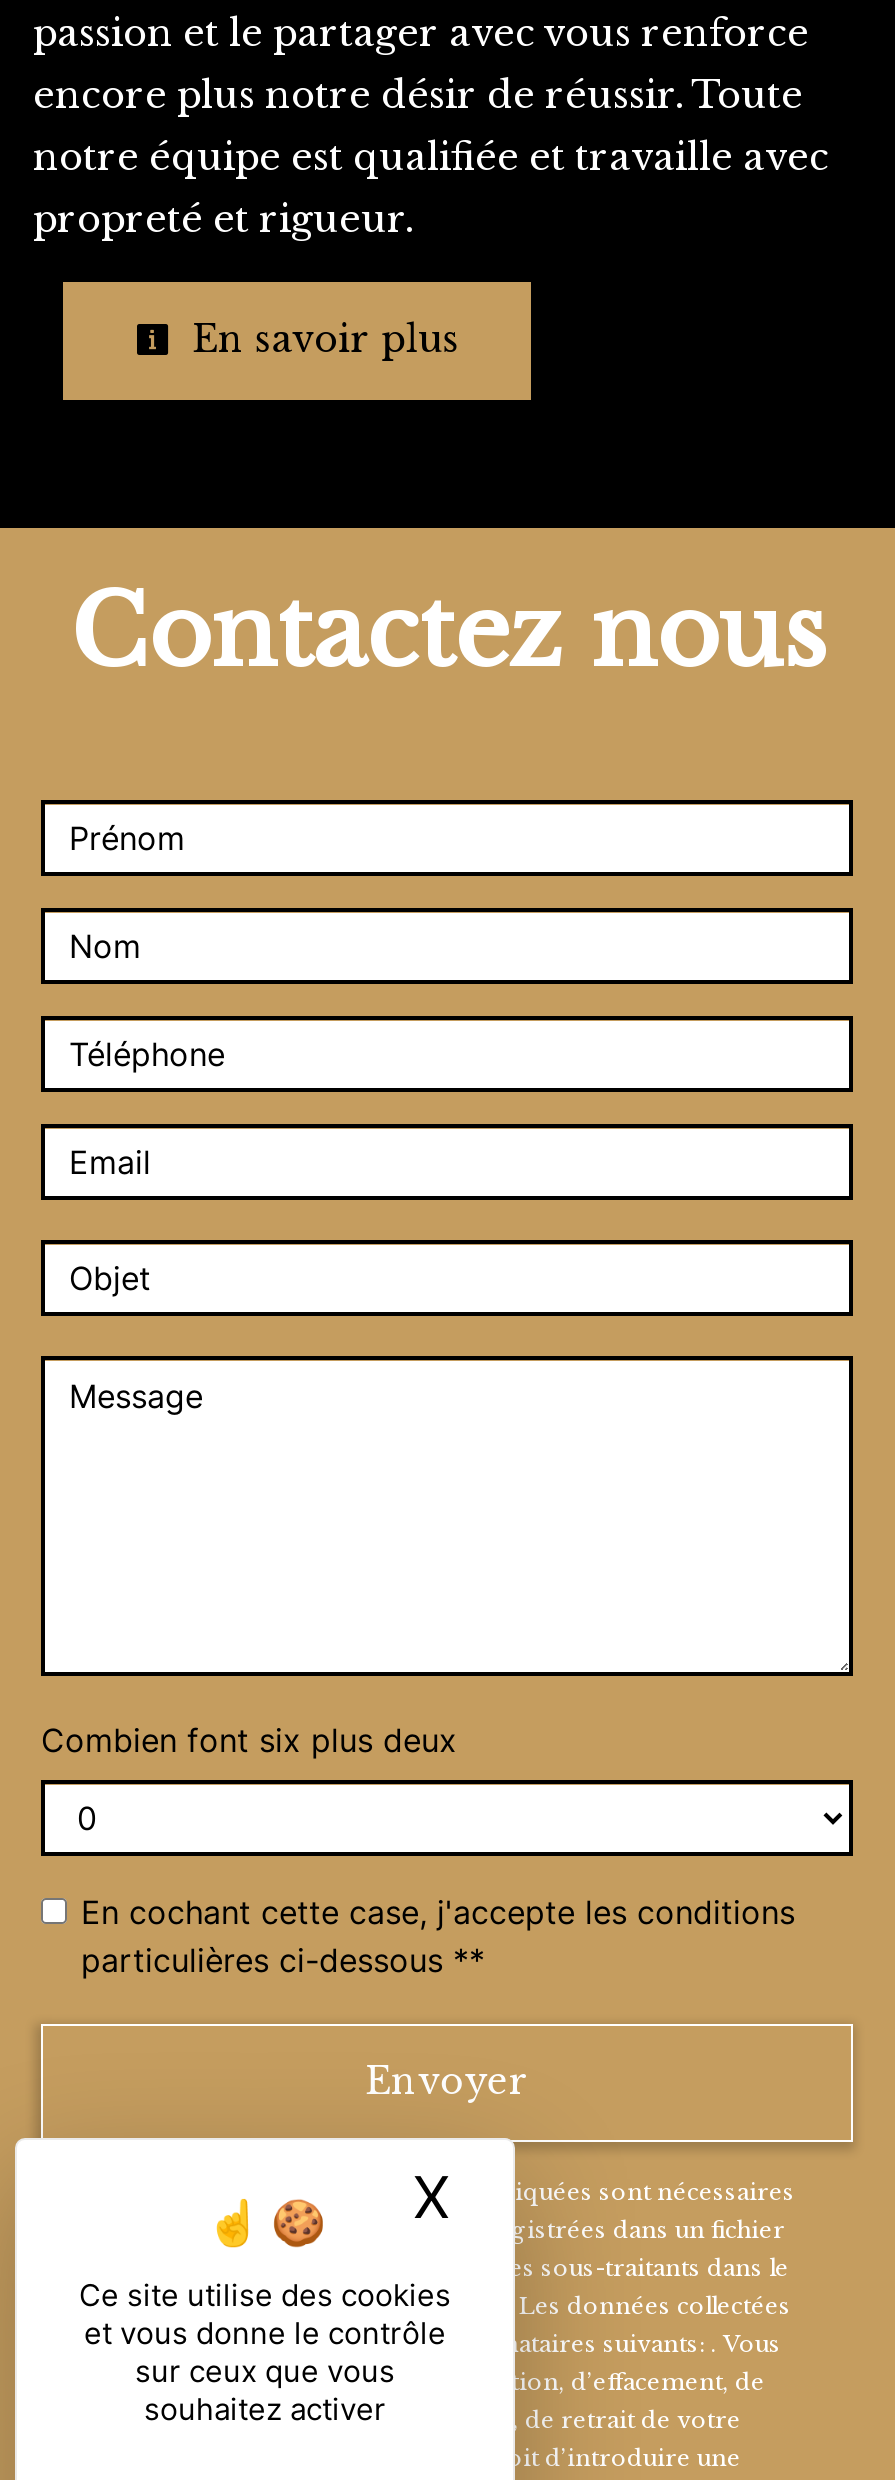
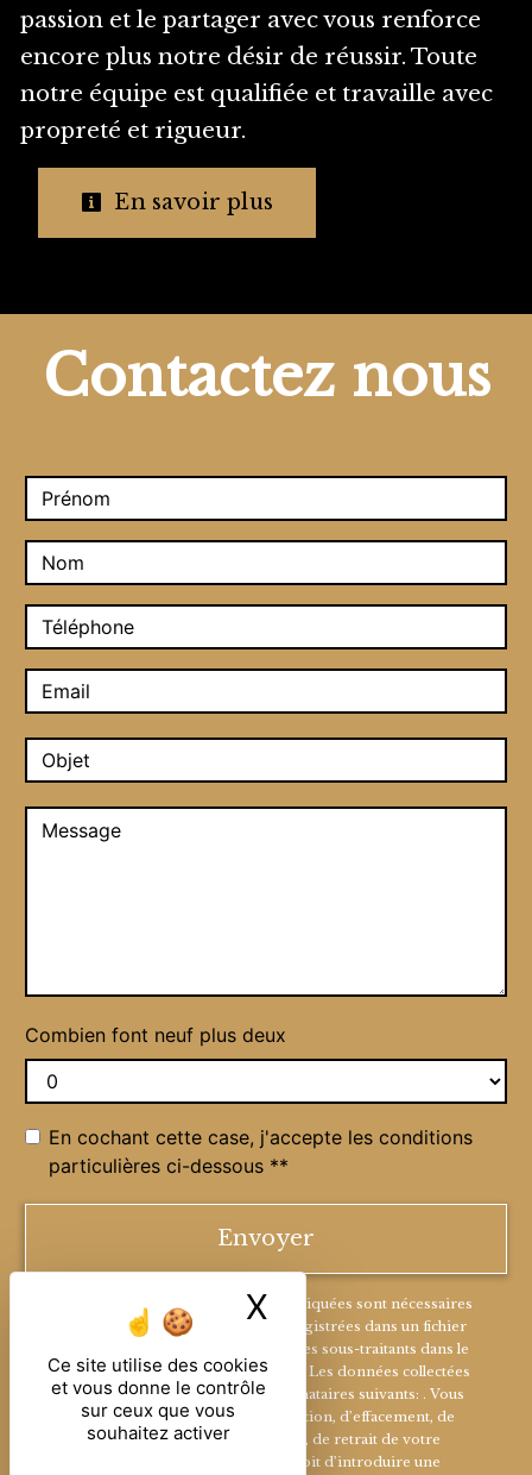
[41,1721,457,1761] Combien font six plus deux -> [25,1023,286,1047] Combien font neuf plus deux

